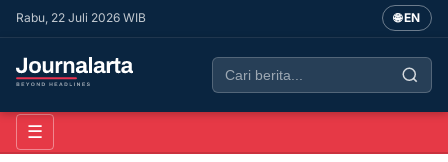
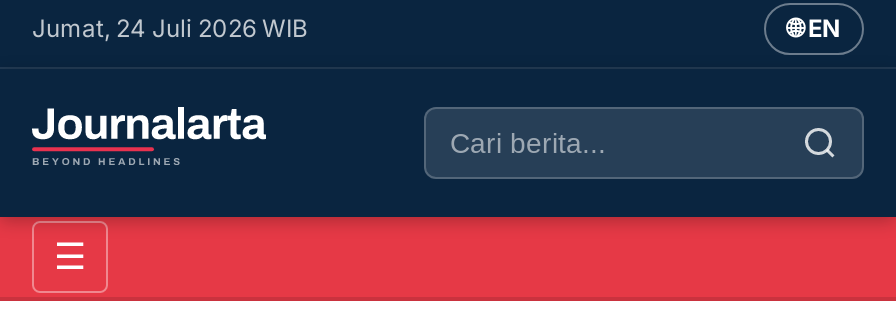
[16,10,146,25] Rabu, 22 Juli 2026 WIB -> [32,13,308,43] Jumat, 24 Juli 2026 WIB

